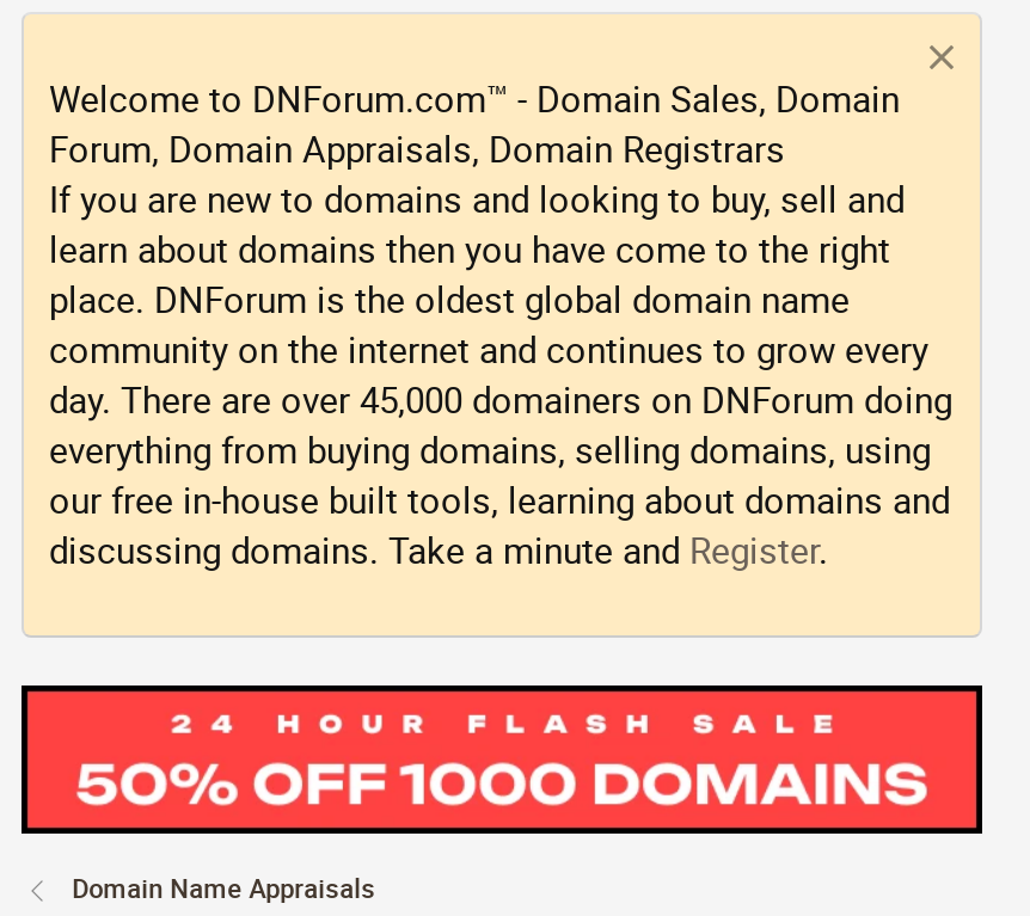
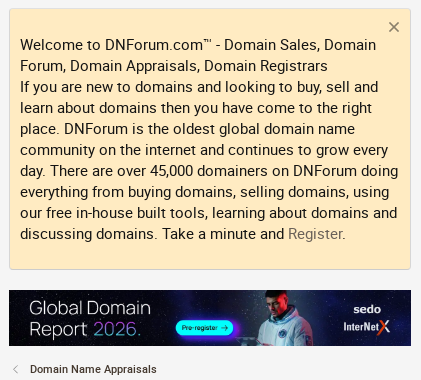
[24,686,982,838] [image] -> [10,290,411,347] [image]

